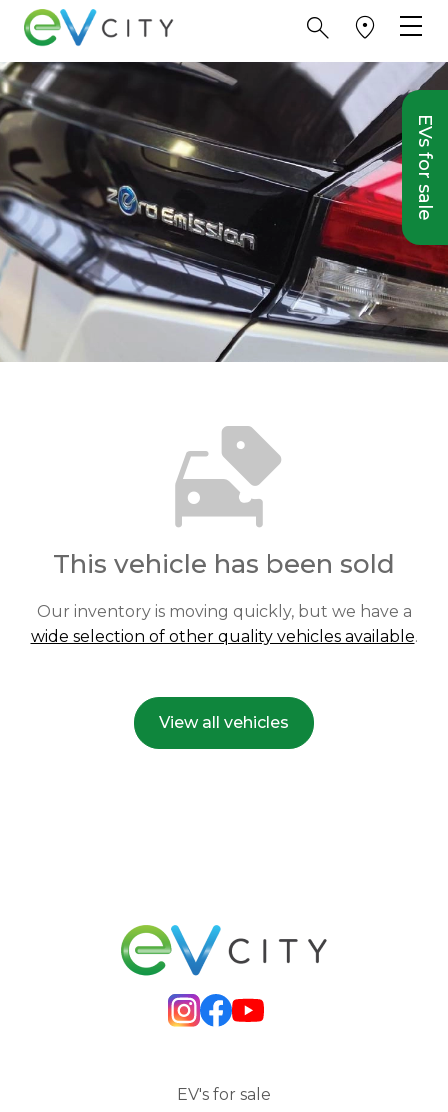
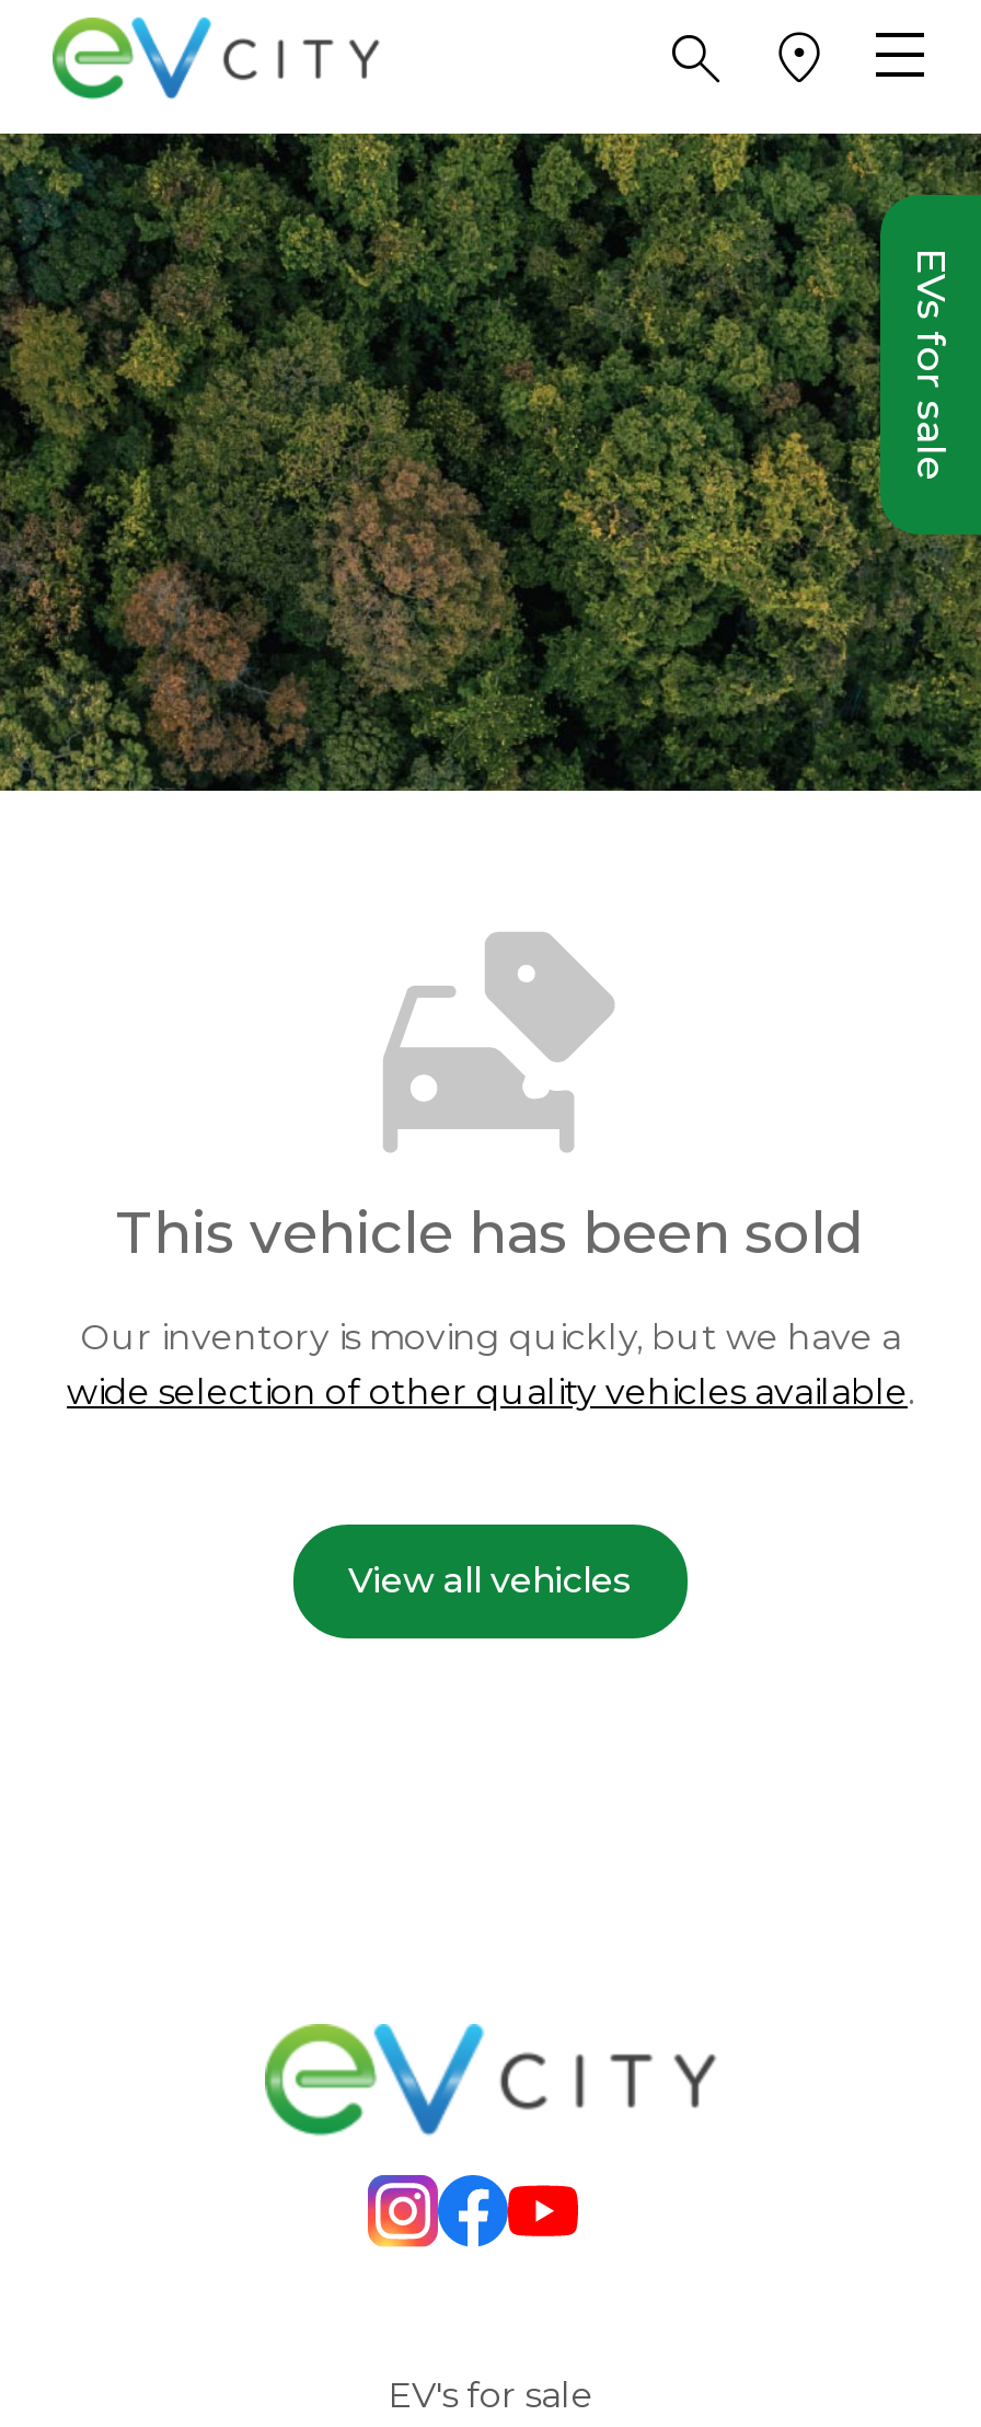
[3,62,445,362] [image] -> [7,131,974,793] [image]

